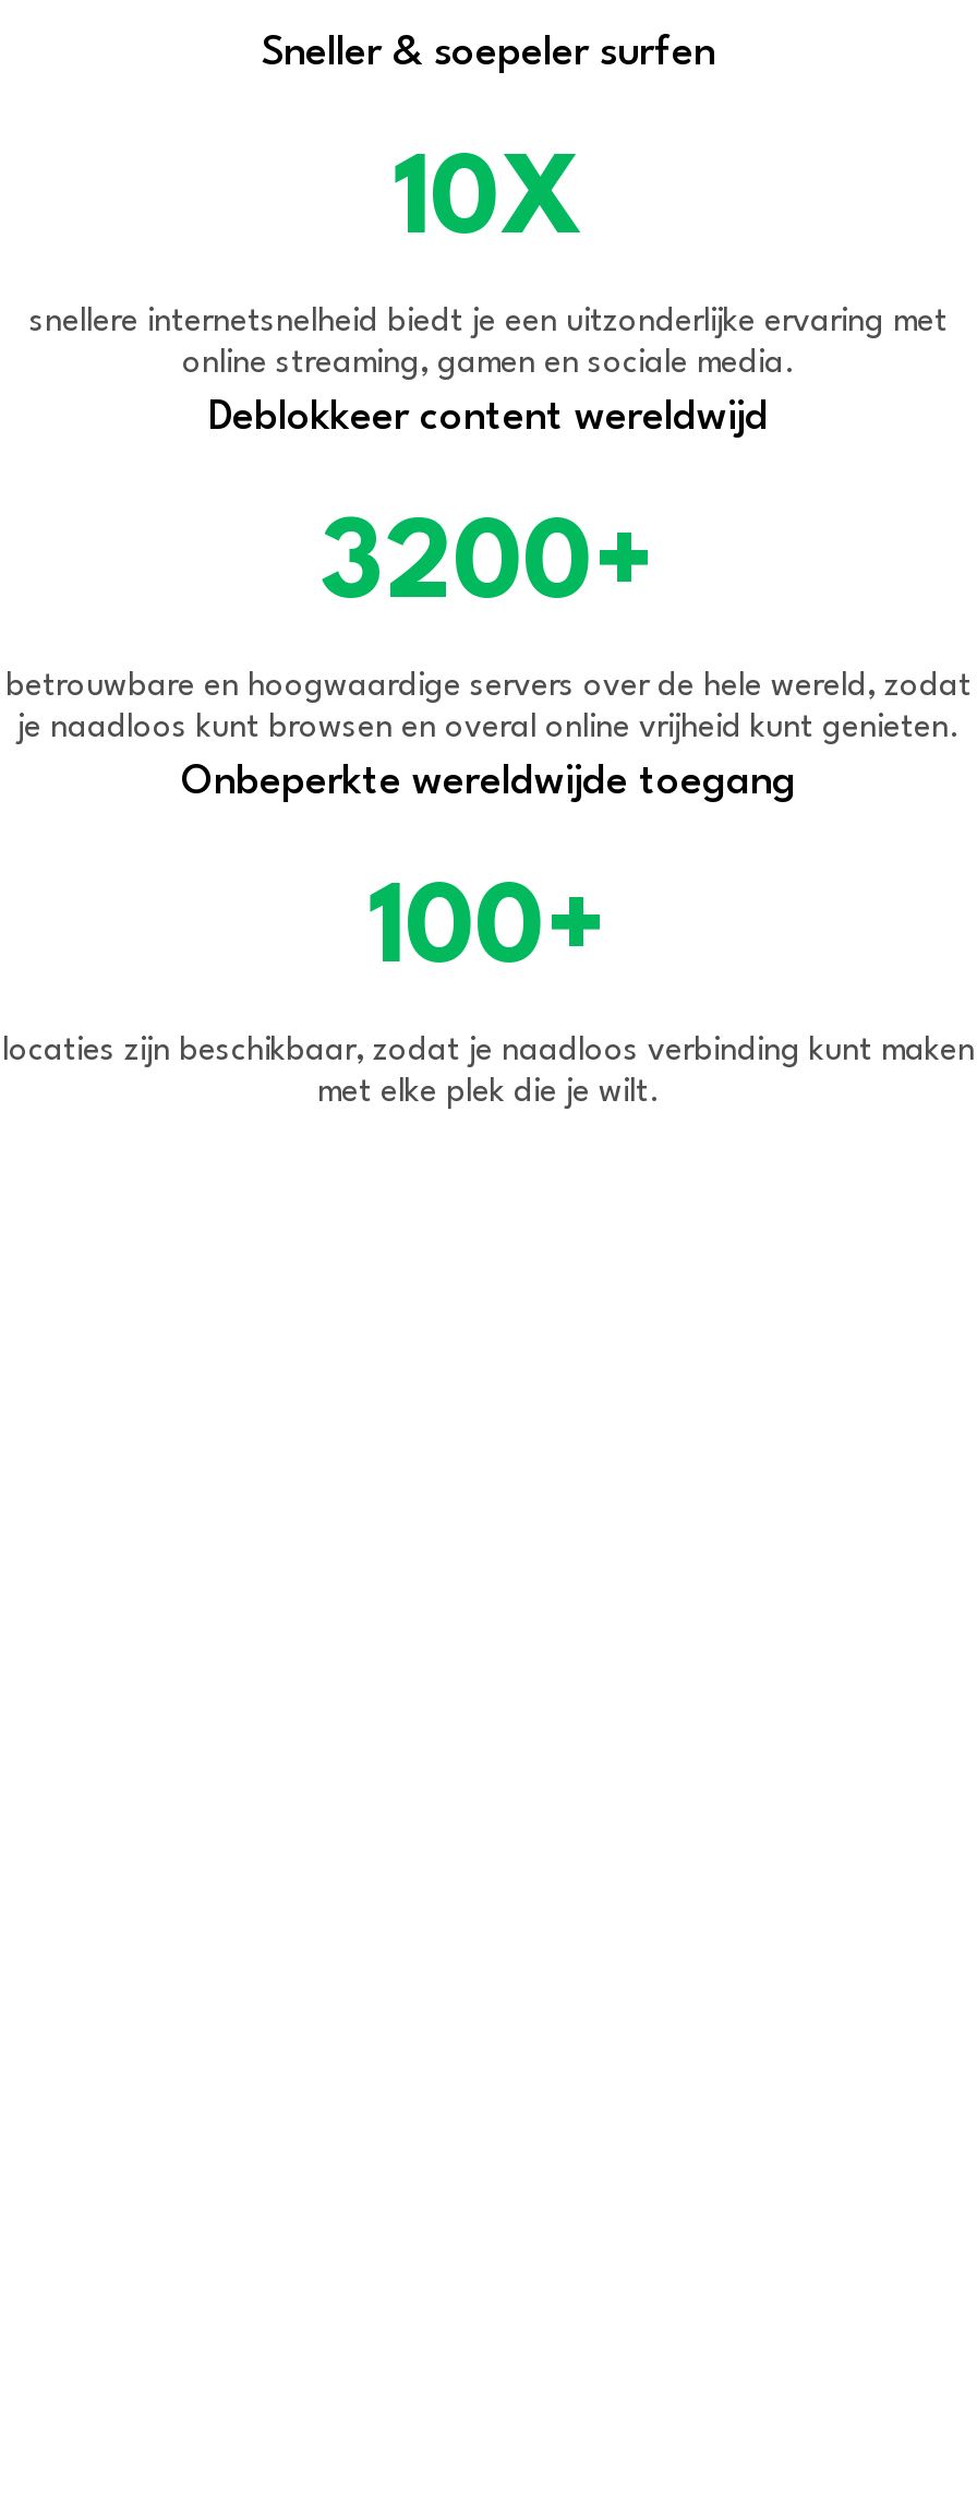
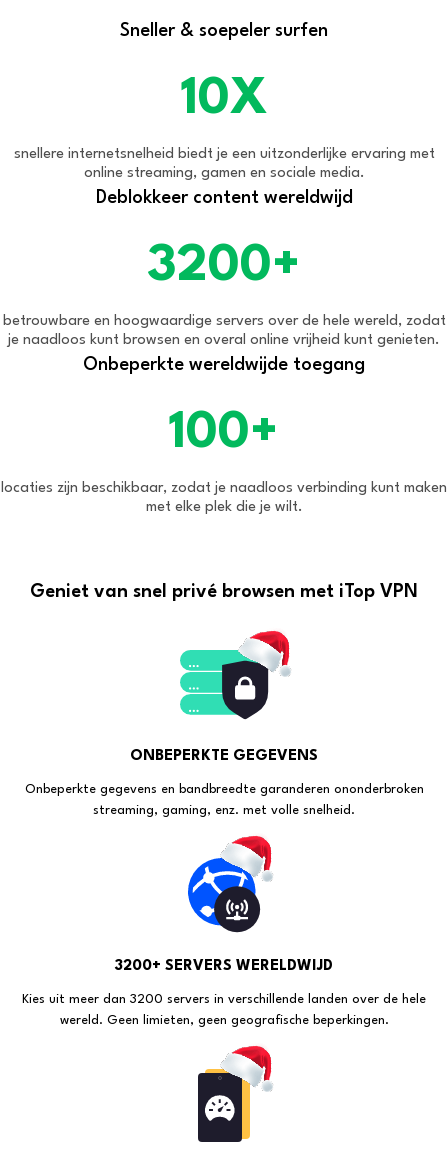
none -> [22,835,426,1027] [image] | 3200+ SERVERS WERELDWIJD | Kies uit meer dan 3200 servers in verschillende landen over de hele | wereld. Geen limieten, geen geografische beperkingen.
none -> [24,630,423,817] [image] | ONBEPERKTE GEGEVENS | Onbeperkte gegevens en bandbreedte garanderen ononderbroken | streaming, gaming, enz. met volle snelheid.
none -> [30,583,418,601] Geniet van snel privé browsen met iTop VPN
none -> [197,1045,273,1143] [image]

